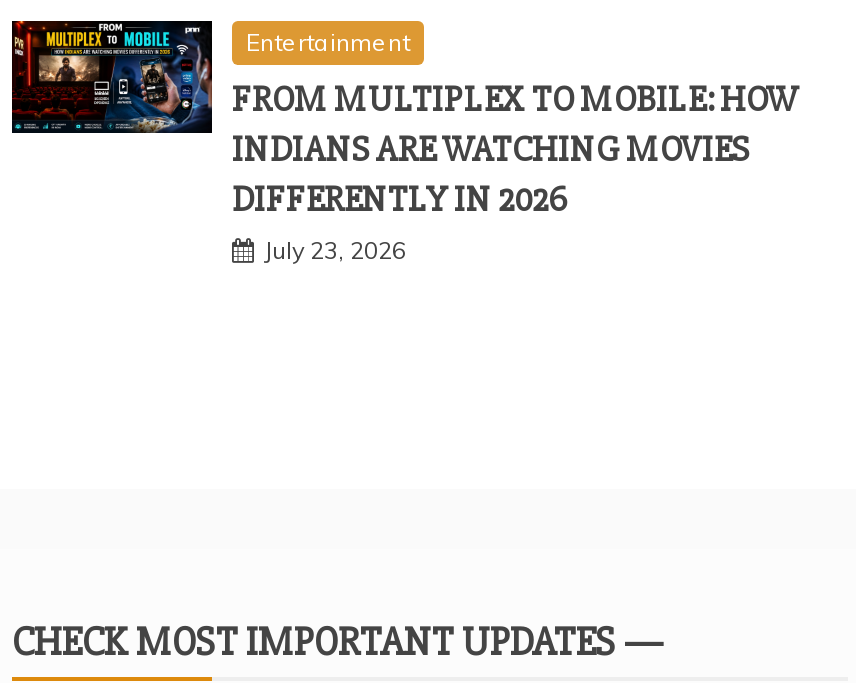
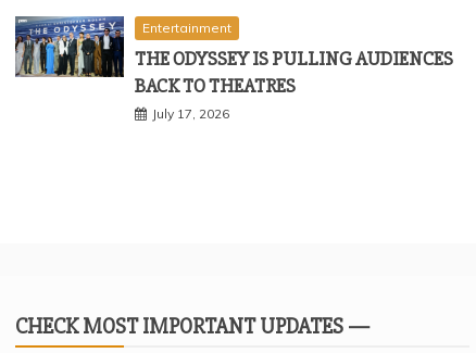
[10,18,798,265] [image] | FROM MULTIPLEX TO MOBILE: HOW | INDIANS ARE WATCHING MOVIES | DIFFERENTLY IN 2026 | July 23, 2026 -> [14,15,453,121] [image] | THE ODYSSEY IS PULLING AUDIENCES | BACK TO THEATRES | July 17, 2026

